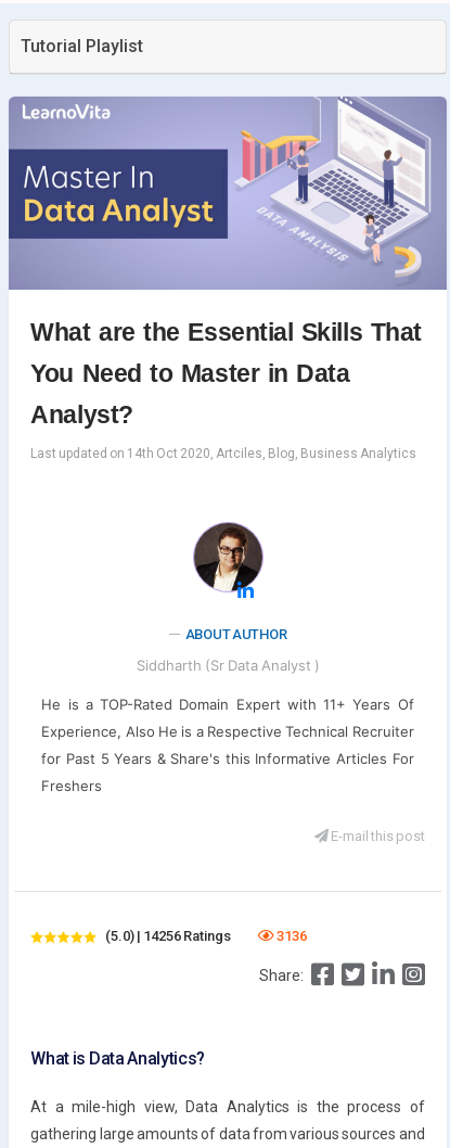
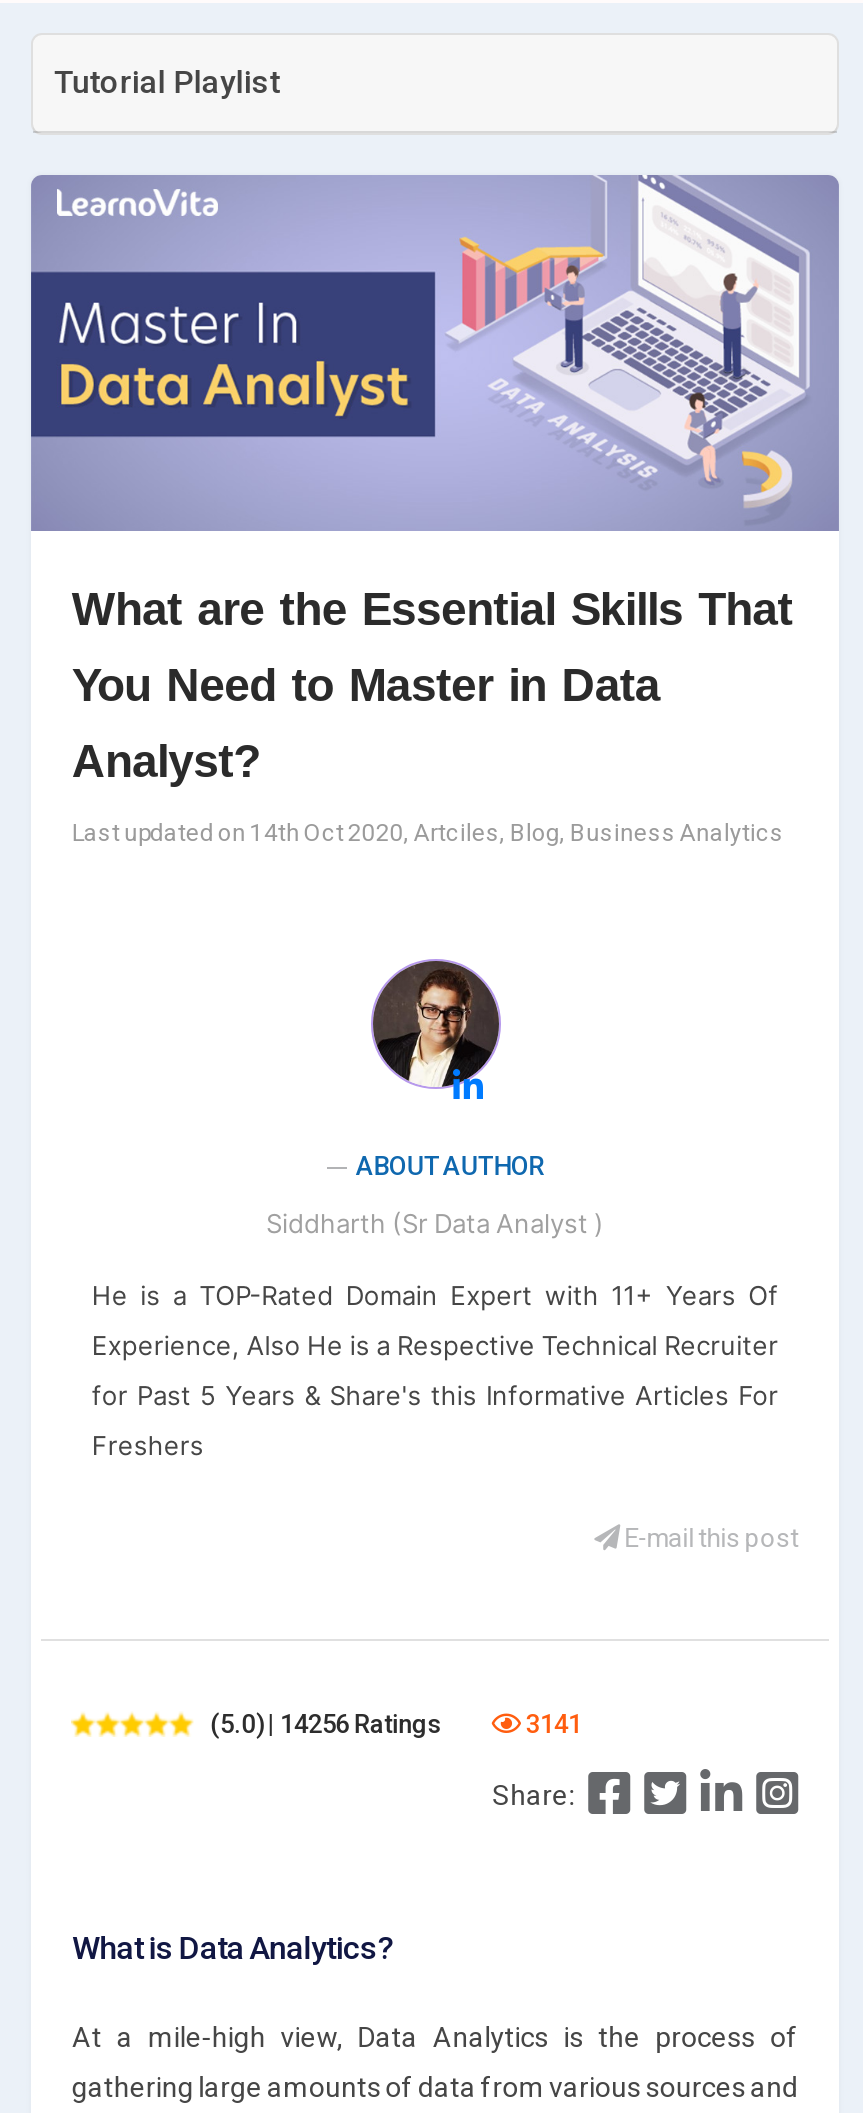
[275,928,307,945] 3136 -> [522,1708,582,1738] 3141

